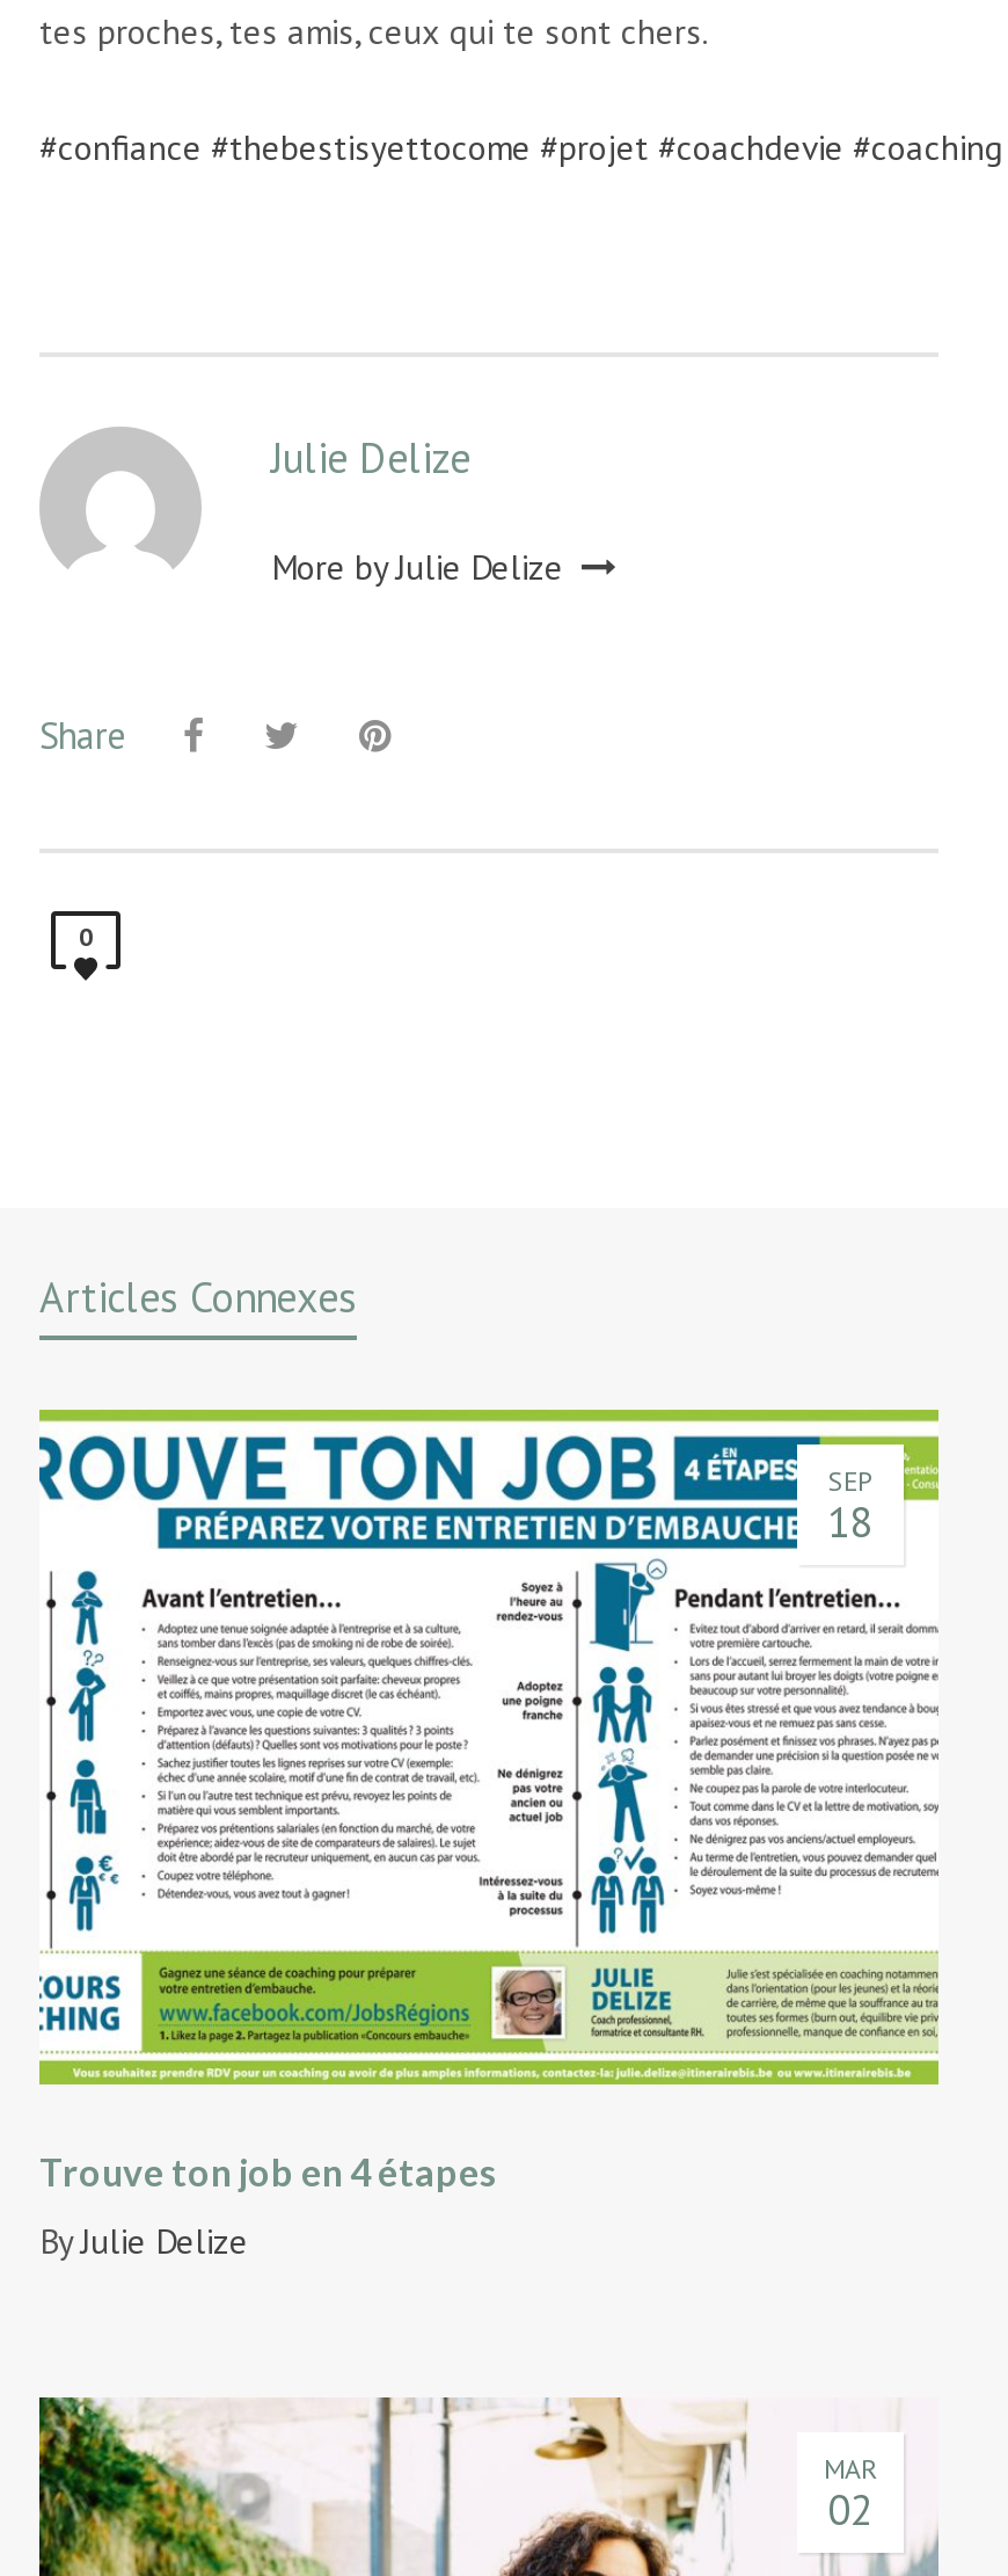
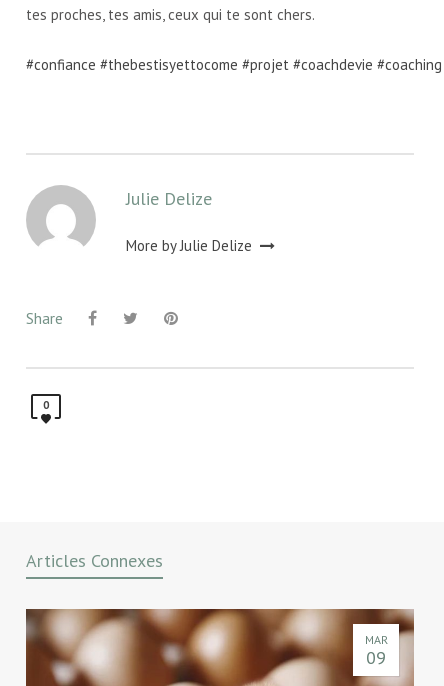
[37,1407,941,2087] [image] | SEP | 18 -> none
[39,2150,498,2264] Trouve ton job en 4 étapes | ByJulie Delize -> none
[827,2484,874,2538] 02 -> [366,646,386,669] 09

